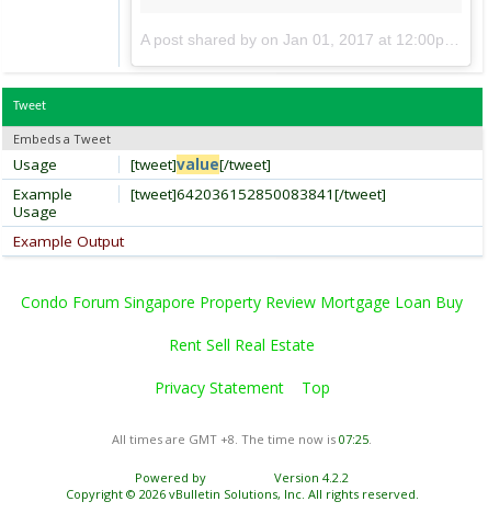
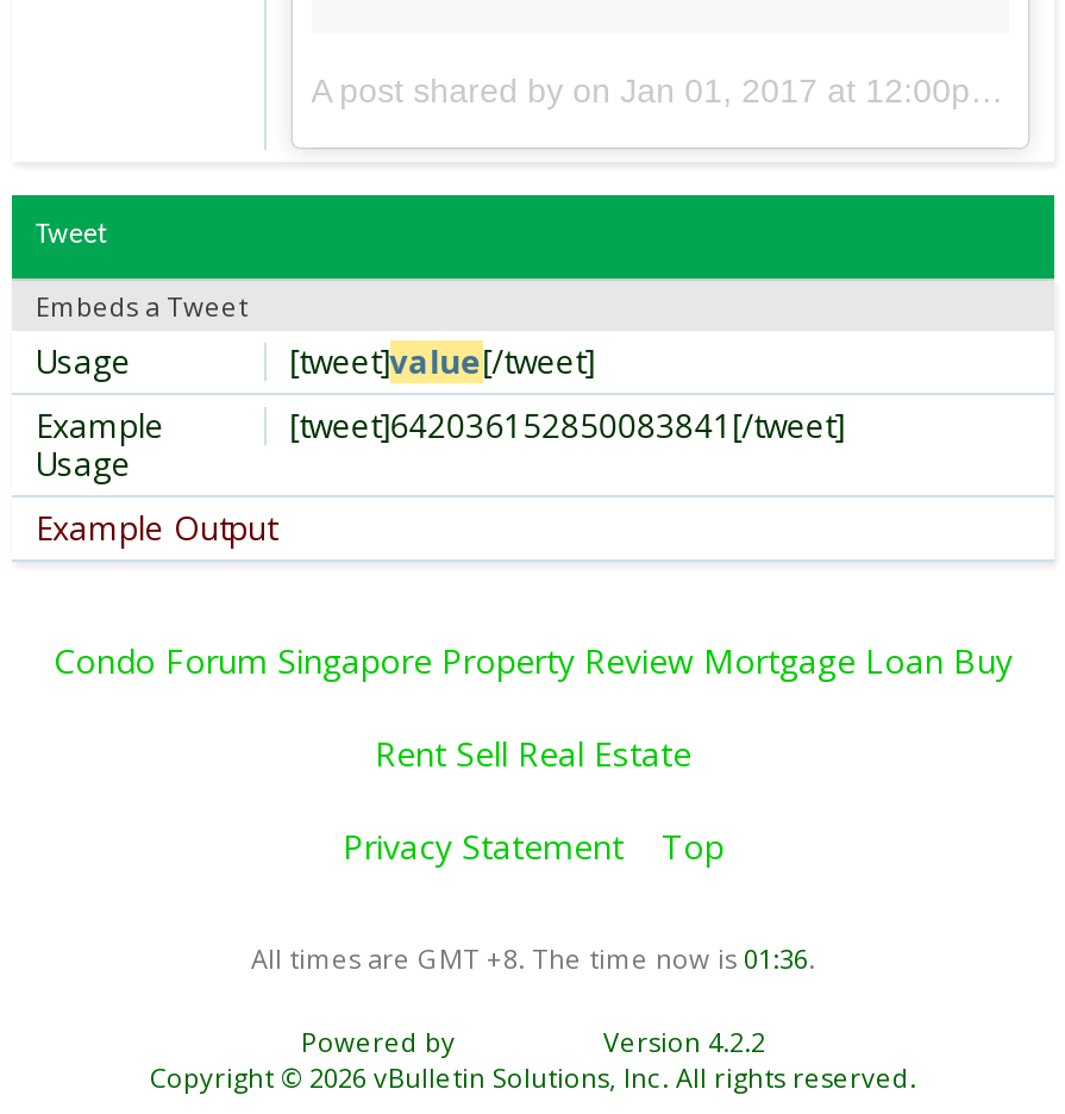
[112,430,372,447] All times are GMT +8. The time now is 07:25. -> [251,939,815,975] All times are GMT +8. The time now is 01:36.

